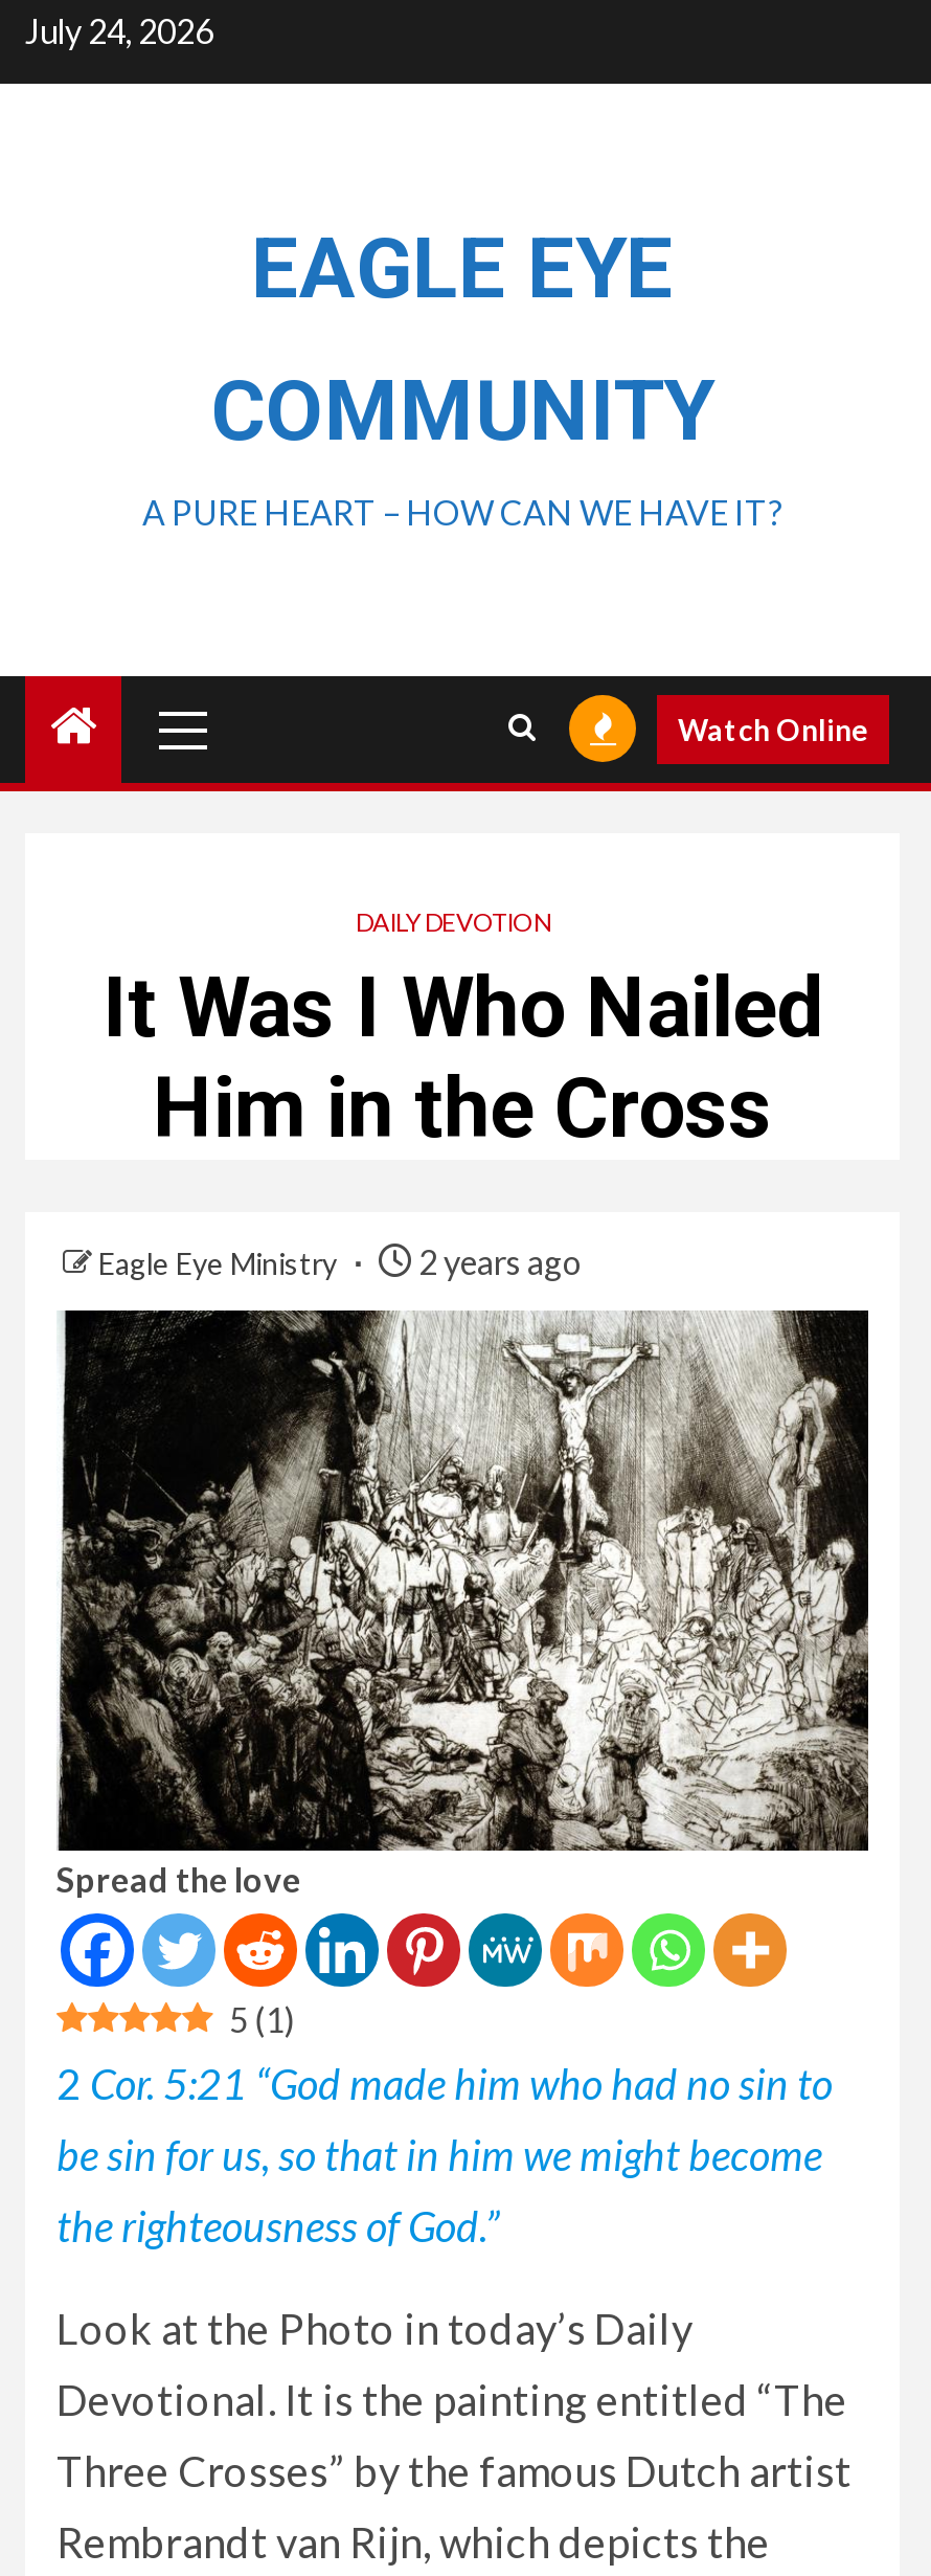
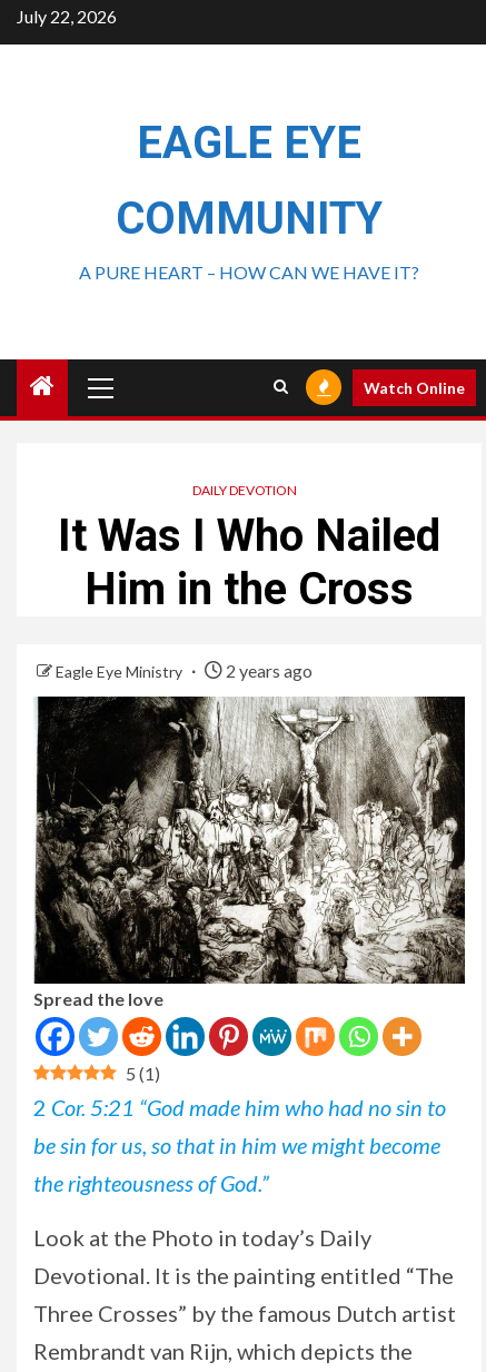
[25,11,213,51] July 24, 2026 -> [17,6,117,27] July 22, 2026

